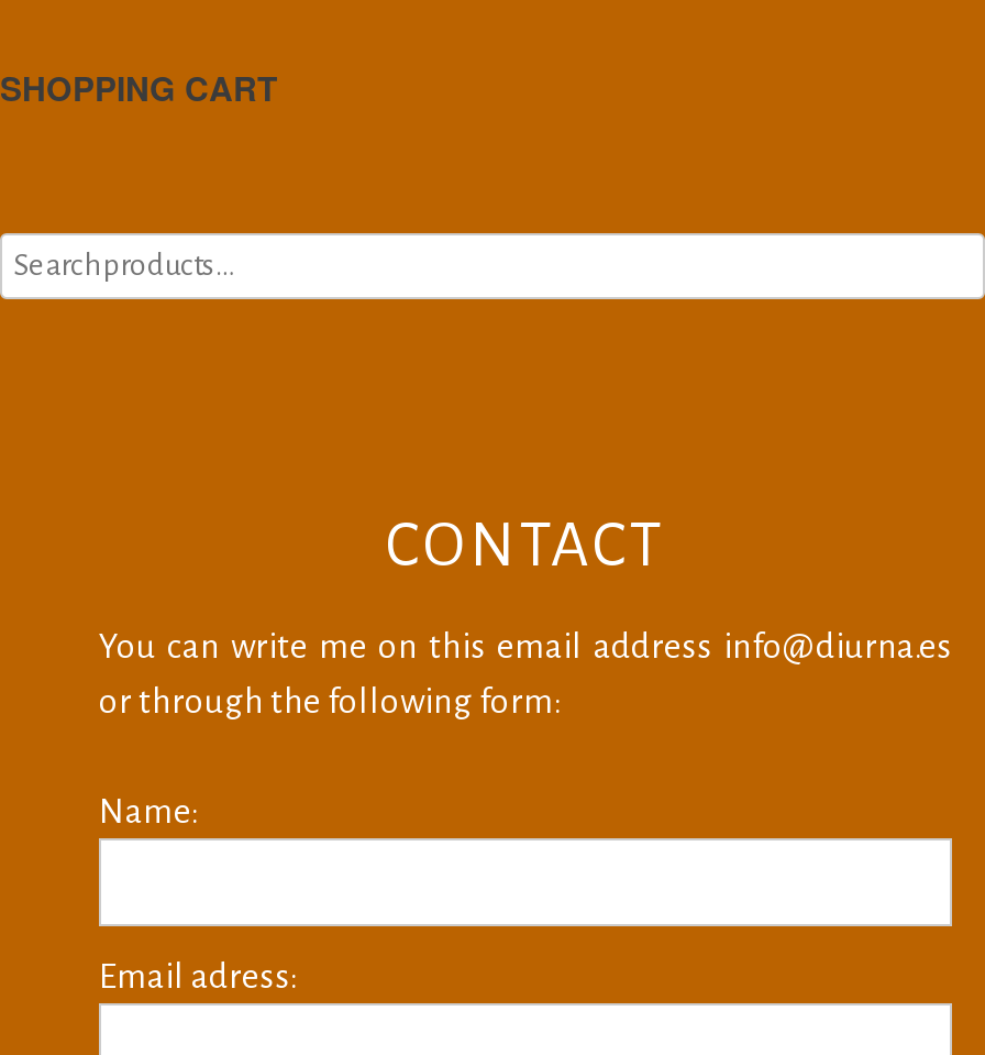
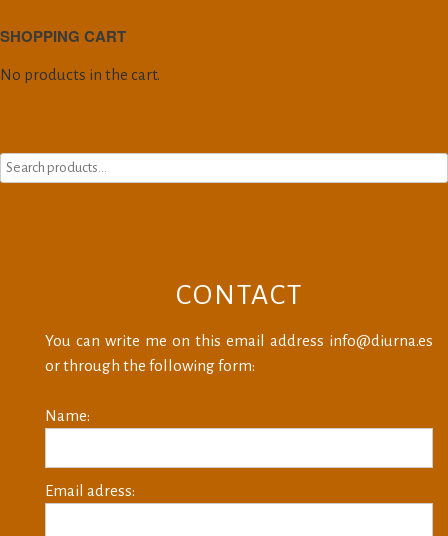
none -> [0,66,160,83] No products in the cart.

